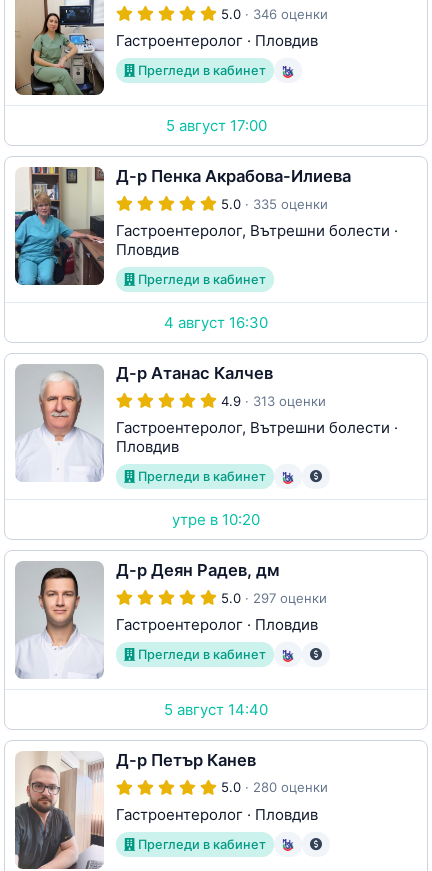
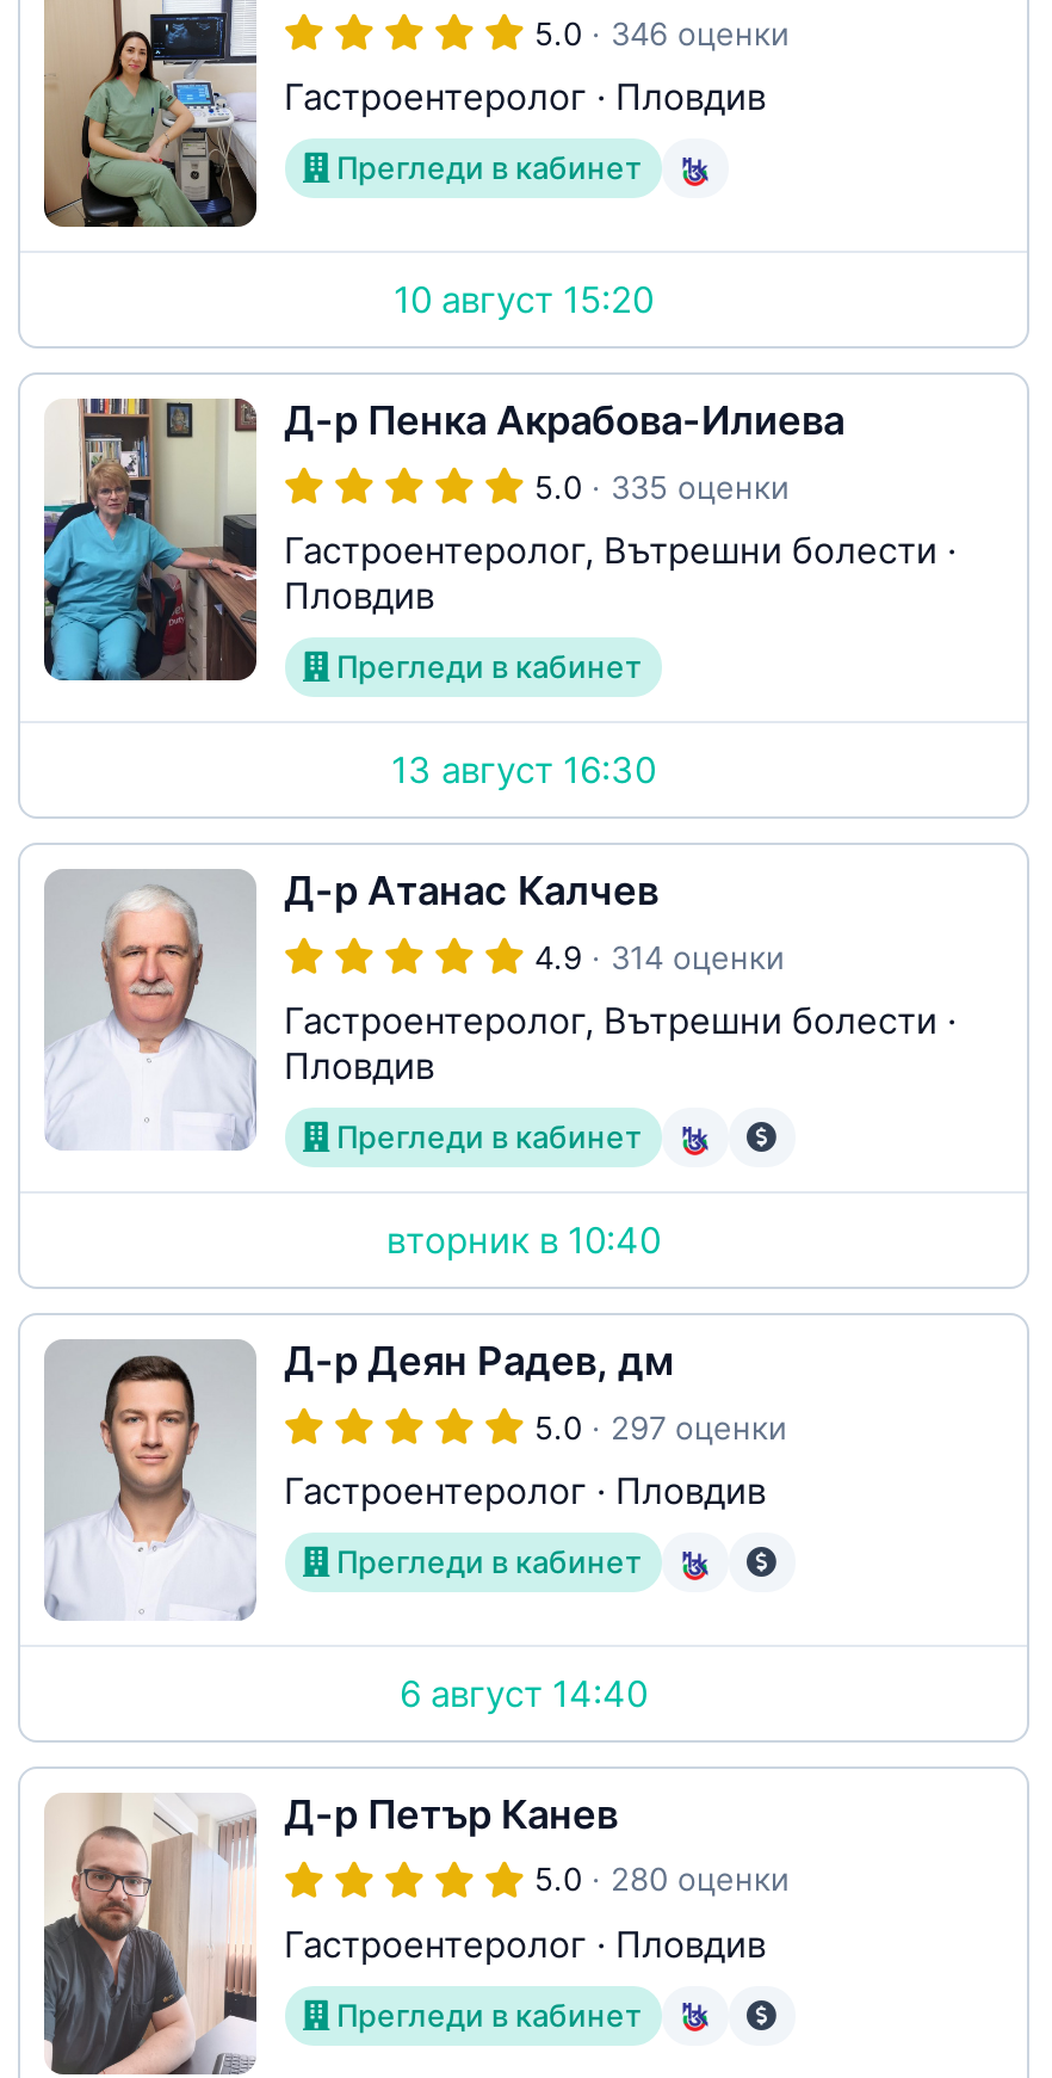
[165,116,266,135] 5 август 17:00 -> [394,277,654,322] 10 август 15:20
[164,313,268,332] 4 август 16:30 -> [391,747,656,793] 13 август 16:30
[220,392,325,408] 4.9 · 313 оценки -> [534,937,785,975] 4.9 · 314 оценки
[172,510,260,529] утре в 10:20 -> [386,1217,661,1263] вторник в 10:40
[164,700,268,719] 5 август 14:40 -> [400,1671,648,1716] 6 август 14:40

